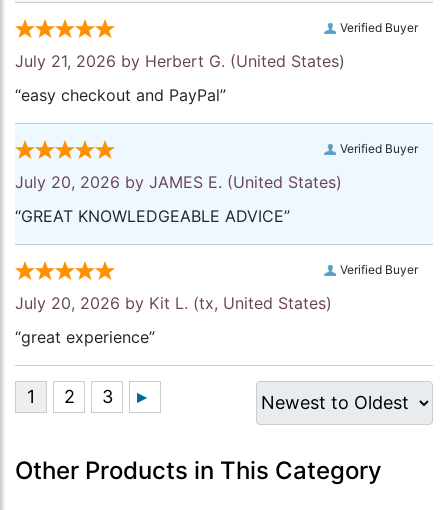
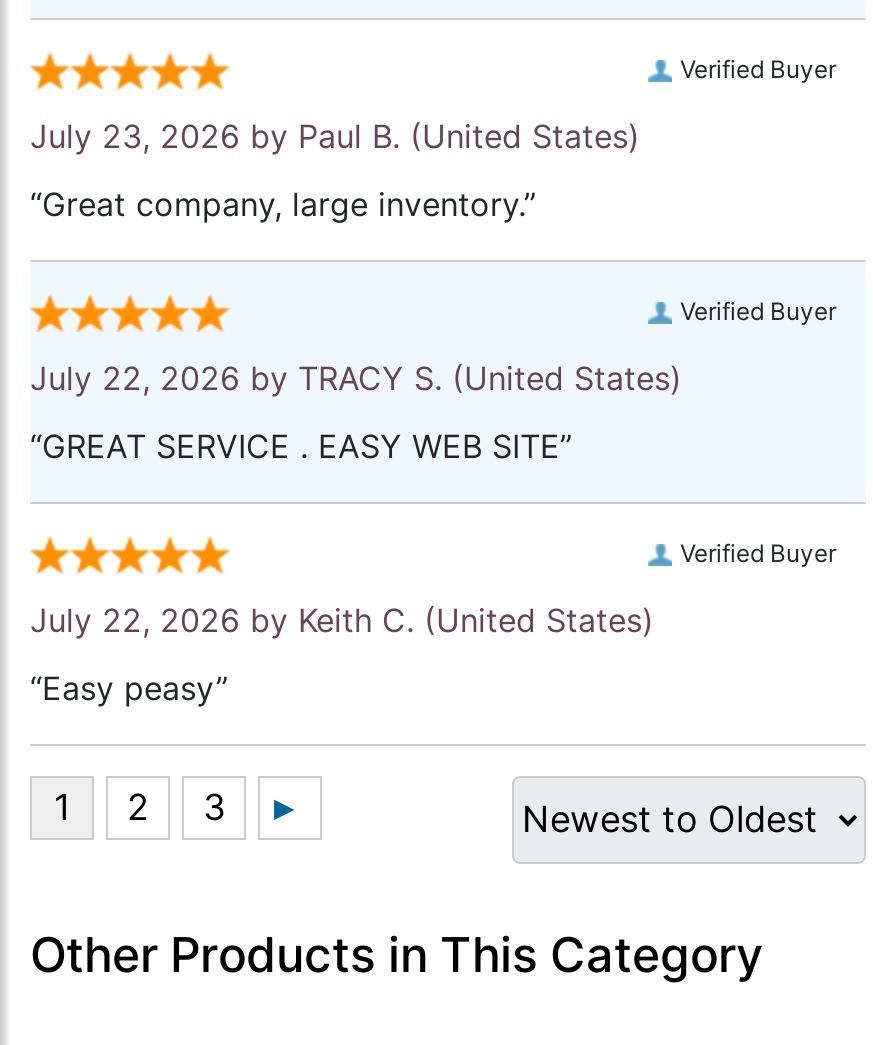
[15,51,345,71] July 21, 2026 by Herbert G. (United States) -> [30,116,640,156] July 23, 2026 by Paul B. (United States)
[15,85,226,105] “easy checkout and PayPal” -> [30,184,536,224] “Great company, large inventory.”
[15,172,342,192] July 20, 2026 by JAMES E. (United States) -> [30,358,682,398] July 22, 2026 by TRACY S. (United States)
[15,206,290,226] “GREAT KNOWLEDGEABLE ADVICE” -> [30,426,572,466] “GREAT SERVICE . EASY WEB SITE”
[15,293,332,313] July 20, 2026 by Kit L. (tx, United States) -> [30,600,654,640] July 22, 2026 by Keith C. (United States)
[15,327,155,347] “great experience” -> [30,668,228,708] “Easy peasy”

